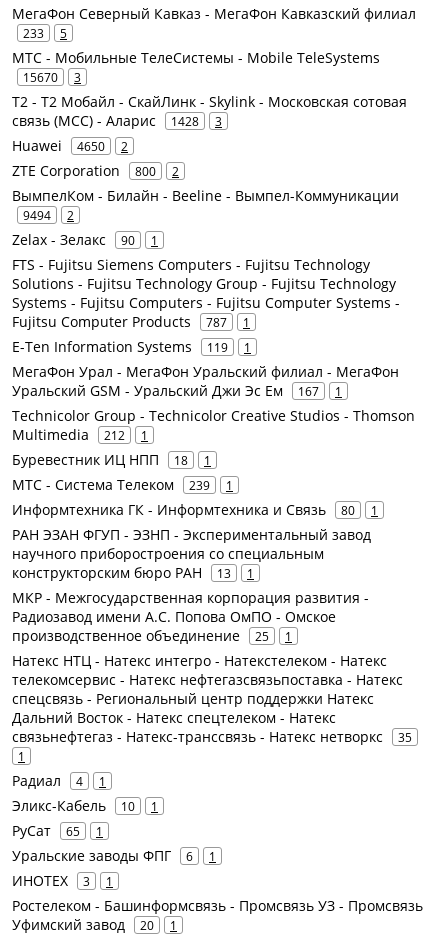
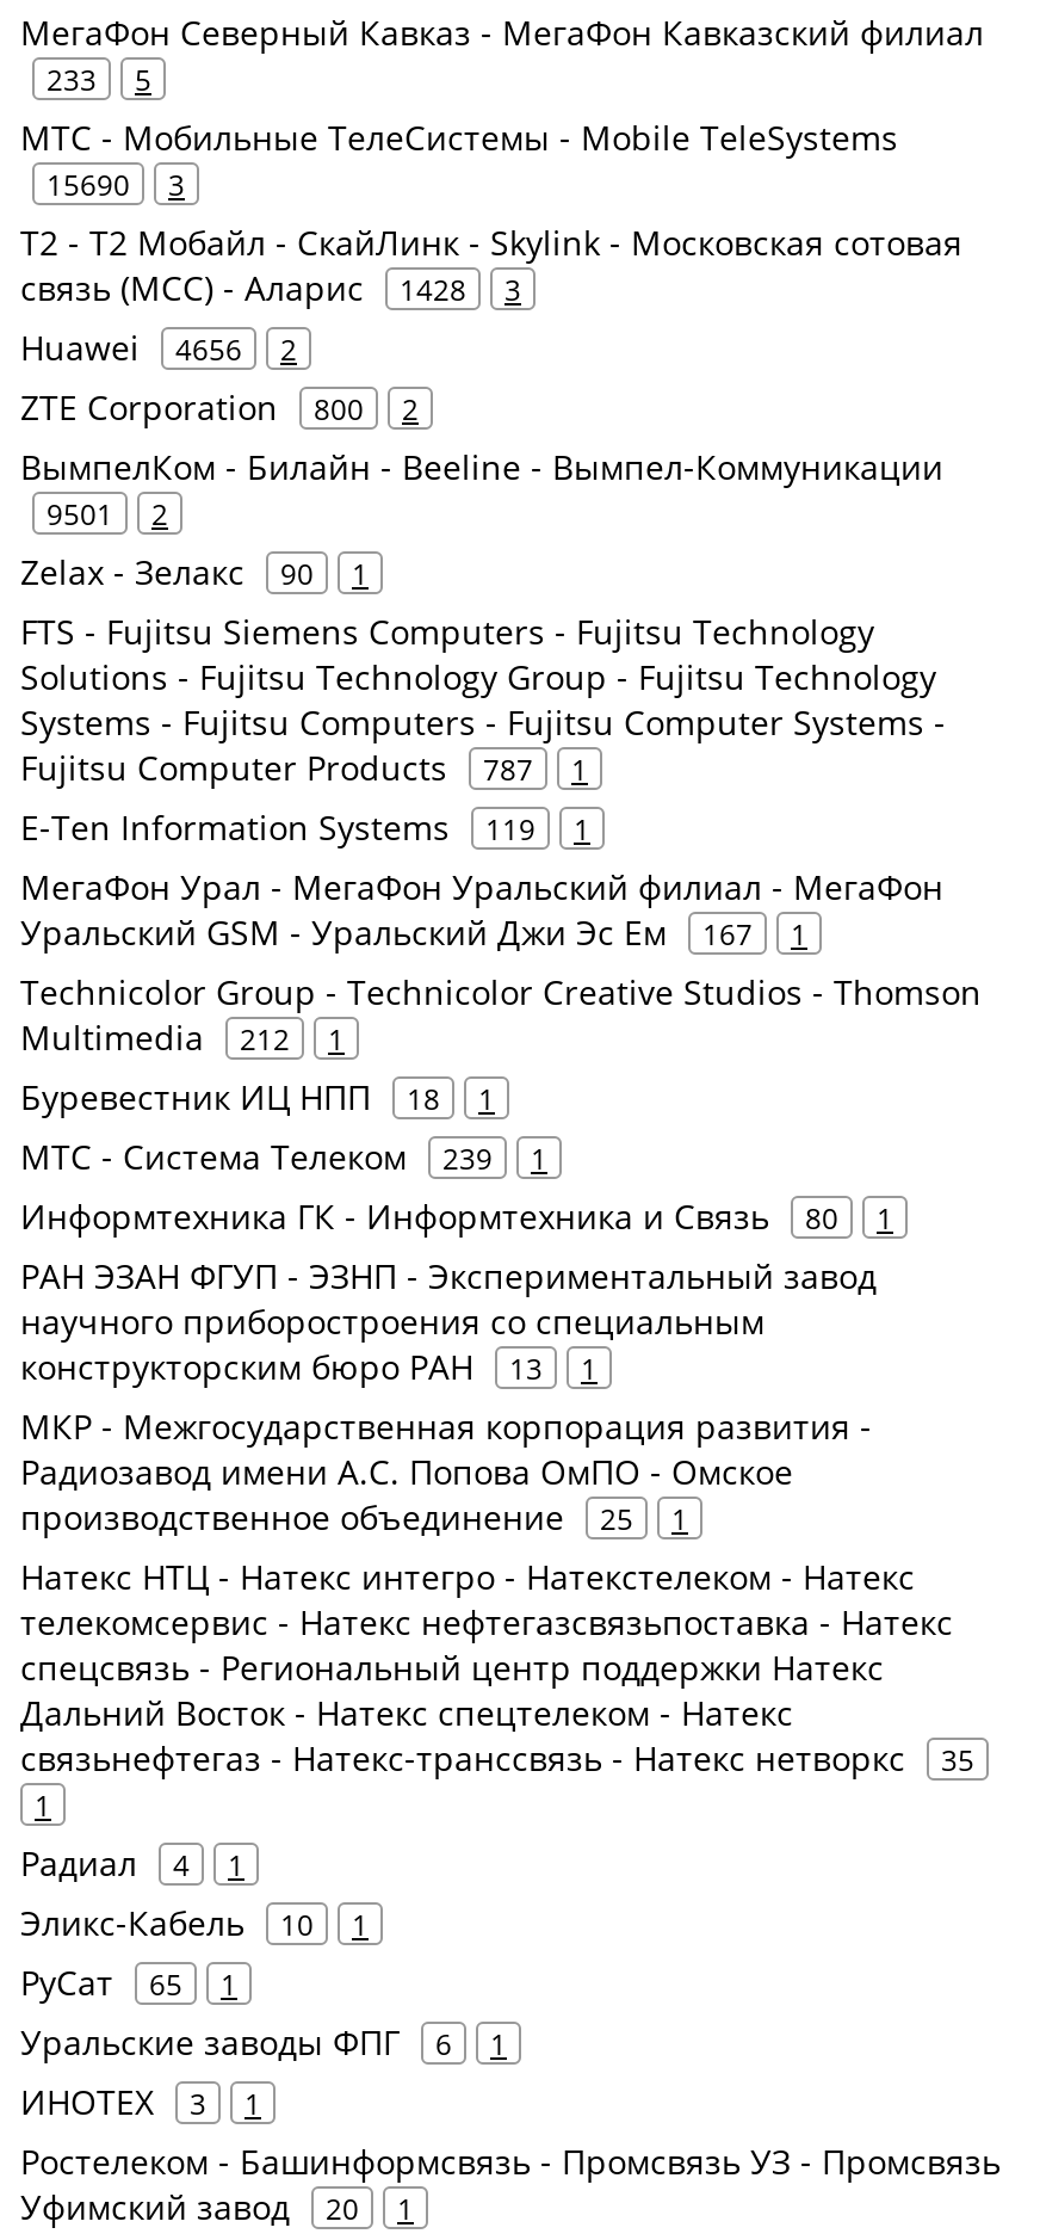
[23,69,81,85] 15670 3 -> [47,165,185,203] 15690 3
[12,136,128,155] Huawei 4650 2 -> [20,325,297,370] Huawei 4656 2
[23,207,74,223] 9494 2 -> [47,494,168,532] 9501 2

